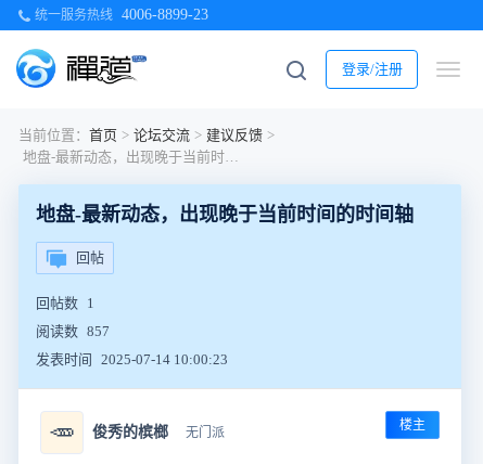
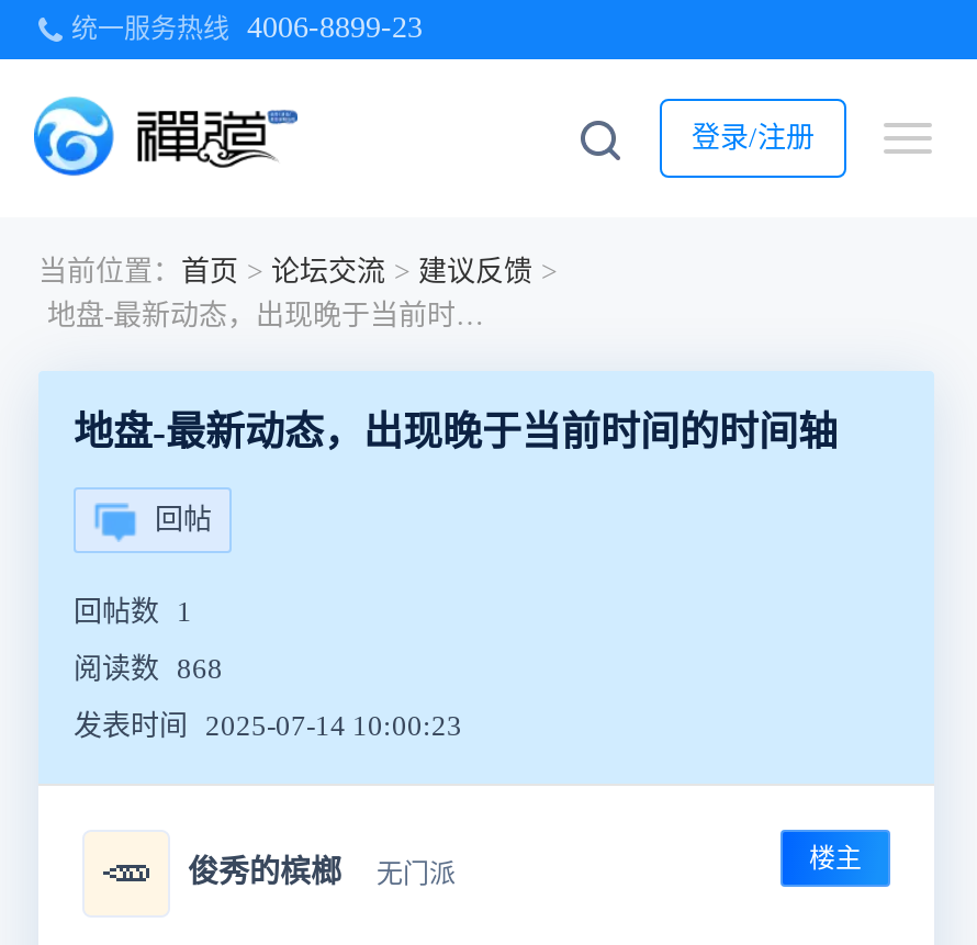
[36,323,110,339] 阅读数 857 -> [74,652,223,685] 阅读数 868

